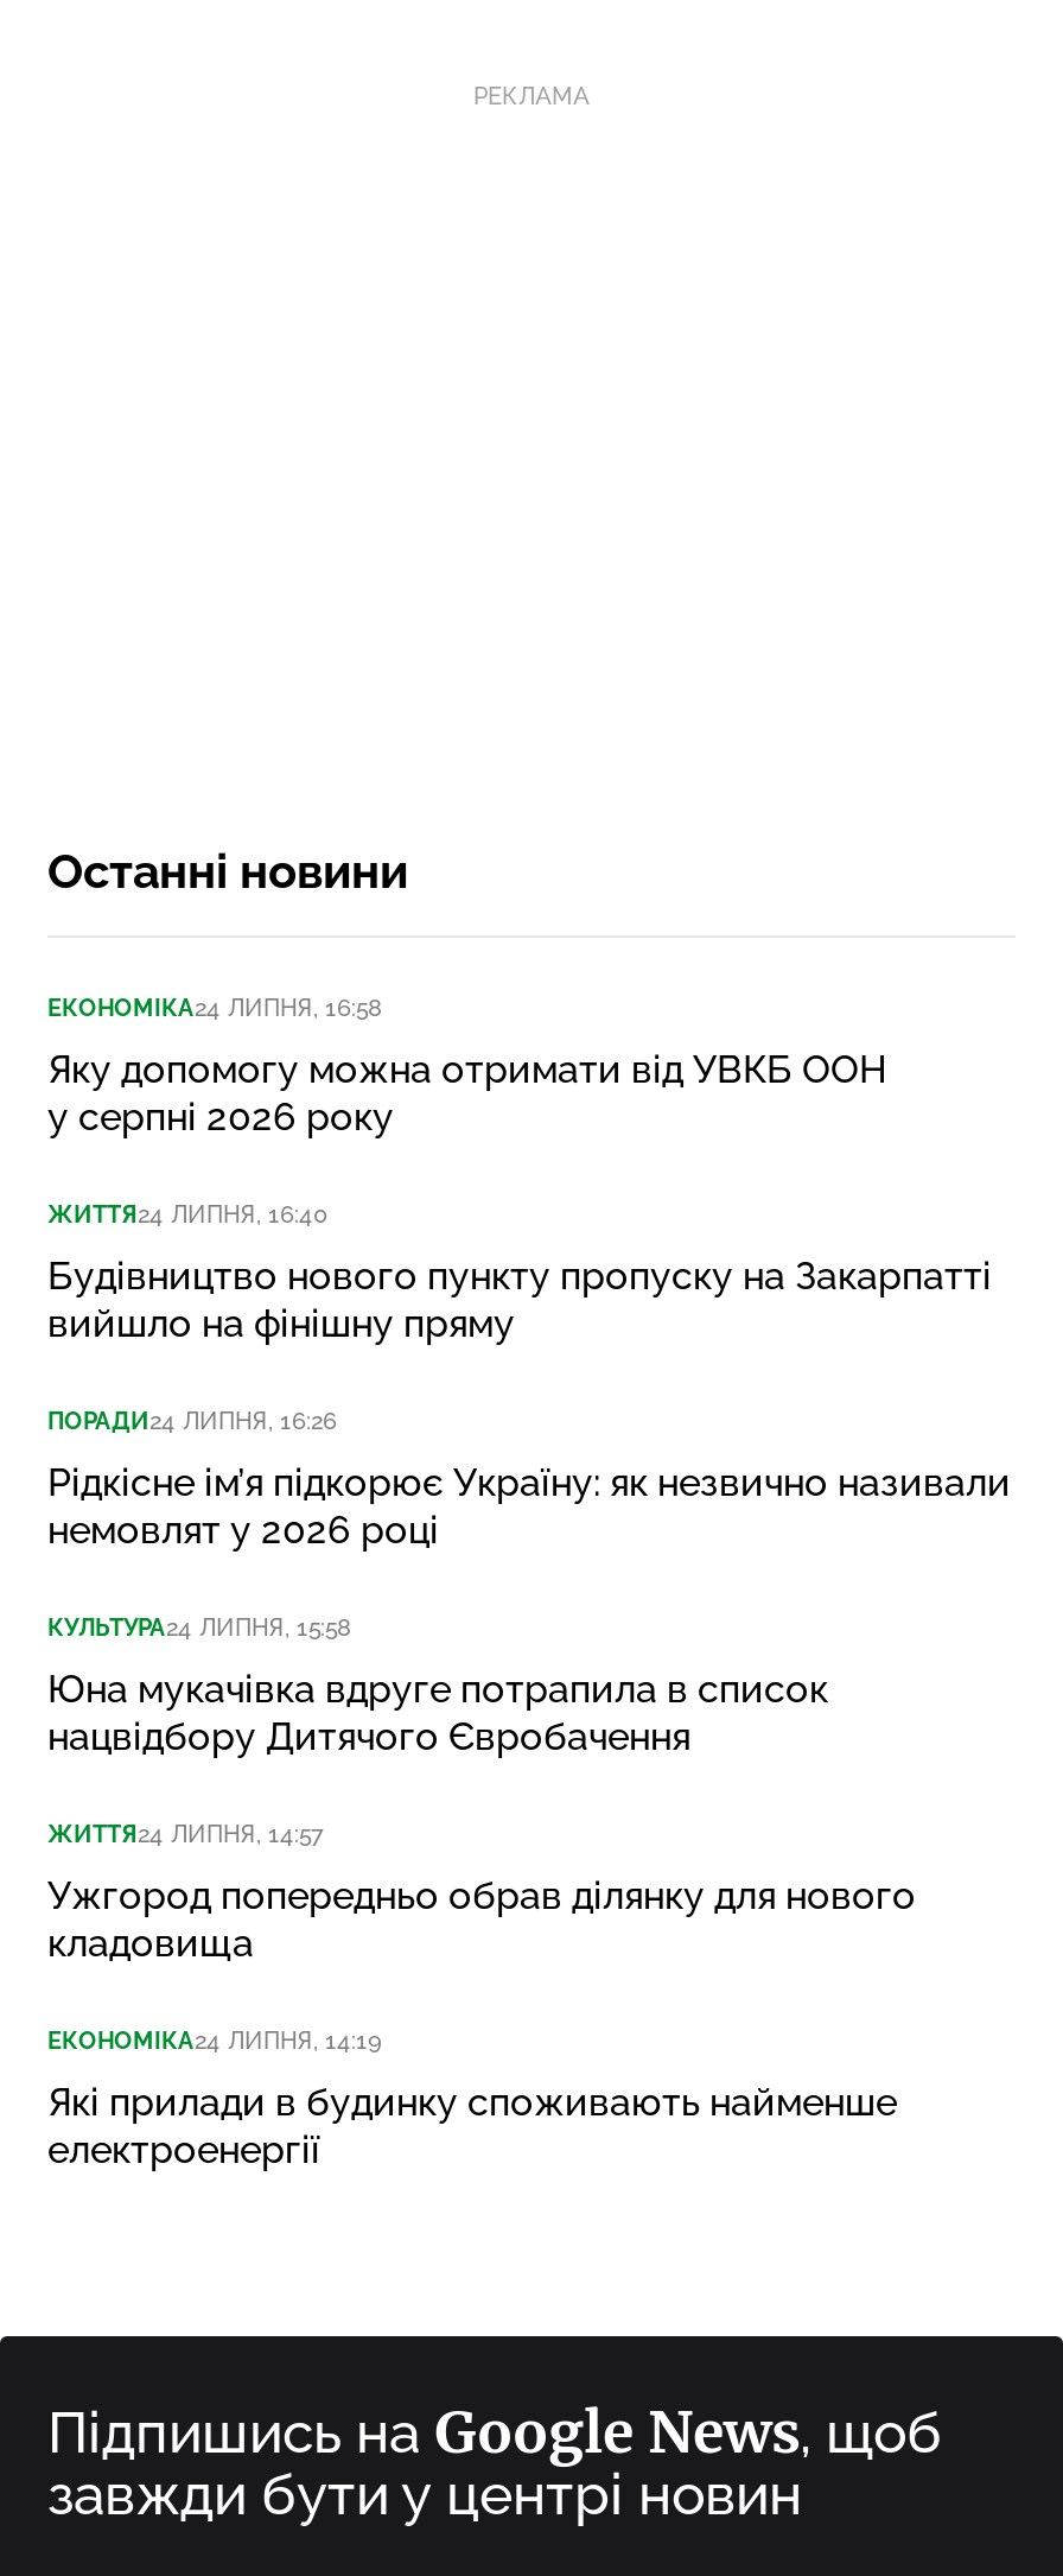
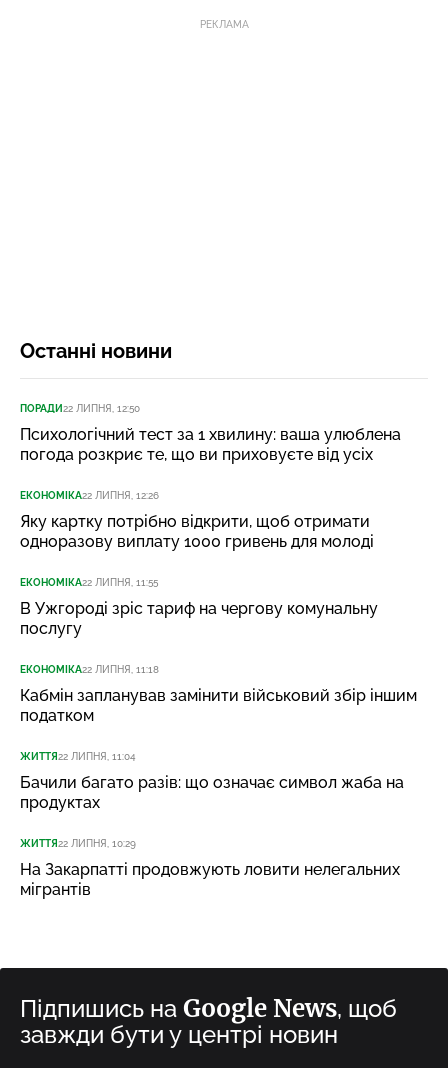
[47,995,382,1022] ЕКОНОМІКА24 ЛИПНЯ, 16:58 -> [20,403,140,414] ПОРАДИ22 ЛИПНЯ, 12:50
[47,1048,887,1140] Яку допомогу можна отримати від УВКБ ООН | у серпні 2026 року -> [20,425,401,464] Психологічний тест за 1 хвилину: ваша улюблена | погода розкриє те, що ви приховуєте від усіх
[47,1202,327,1228] ЖИТТЯ24 ЛИПНЯ, 16:40 -> [20,490,159,501] ЕКОНОМІКА22 ЛИПНЯ, 12:26
[47,1254,992,1347] Будівництво нового пункту пропуску на Закарпатті | вийшло на фінішну пряму -> [20,512,374,551] Яку картку потрібно відкрити, щоб отримати | одноразову виплату 1000 гривень для молоді
[47,1408,337,1434] ПОРАДИ24 ЛИПНЯ, 16:26 -> [20,577,158,588] ЕКОНОМІКА22 ЛИПНЯ, 11:55
[47,1460,1011,1553] Рідкісне ім’я підкорює Україну: як незвично називали | немовлят у 2026 році -> [20,599,378,638] В Ужгороді зріс тариф на чергову комунальну | послугу
[47,1614,351,1640] КУЛЬТУРА24 ЛИПНЯ, 15:58 -> [20,664,159,675] ЕКОНОМІКА22 ЛИПНЯ, 11:18
[47,1666,828,1759] Юна мукачівка вдруге потрапила в список | нацвідбору Дитячого Євробачення -> [20,686,417,725] Кабмін запланував замінити військовий збір іншим | податком
[47,1820,323,1846] ЖИТТЯ24 ЛИПНЯ, 14:57 -> [20,751,136,762] ЖИТТЯ22 ЛИПНЯ, 11:04
[47,1873,916,1965] Ужгород попередньо обрав ділянку для нового | кладовища -> [20,773,404,812] Бачили багато разів: що означає символ жаба на | продуктах
[47,2027,382,2053] ЕКОНОМІКА24 ЛИПНЯ, 14:19 -> [20,838,136,849] ЖИТТЯ22 ЛИПНЯ, 10:29
[47,2079,897,2171] Які прилади в будинку споживають найменше | електроенергії -> [20,860,400,899] На Закарпатті продовжують ловити нелегальних | мігрантів

